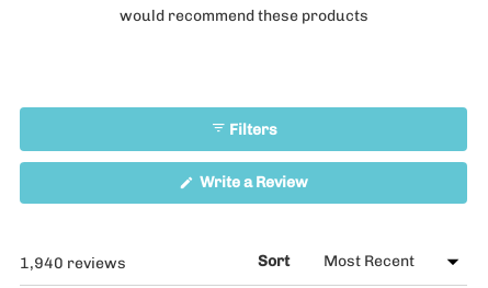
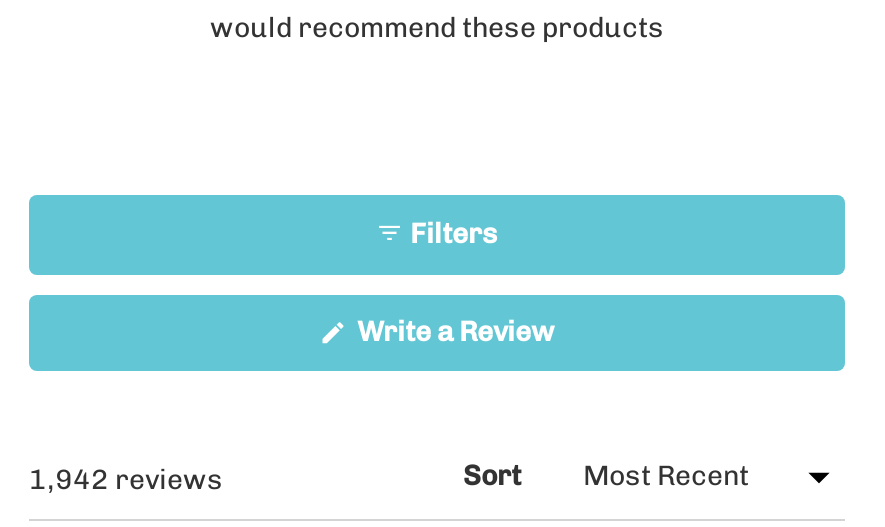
[20,254,126,273] 1,940 reviews -> [29,462,223,496] 1,942 reviews

